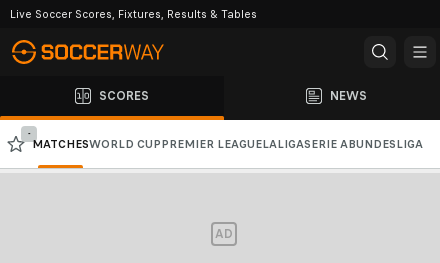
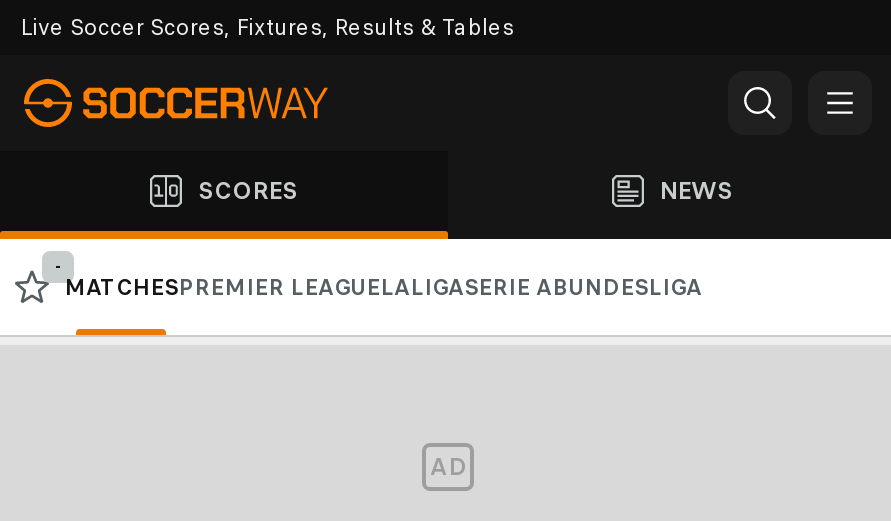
[32,137,423,151] MATCHESWORLD CUP PREMIER LEAGUELALIGASERIE A BUNDESLIGA -> [64,273,702,301] MATCHESPREMIER LEAGUELALIGASERIE ABUNDESLIGA

